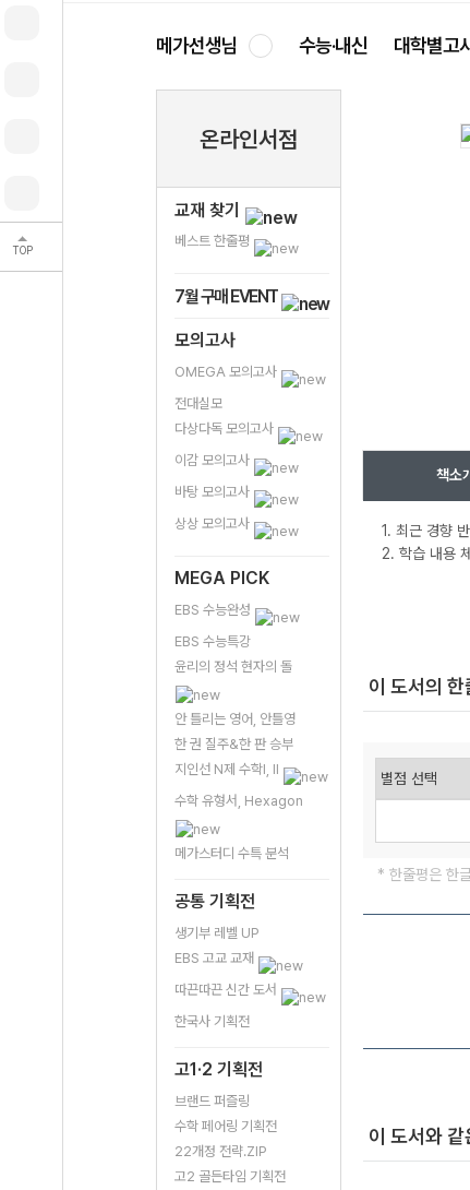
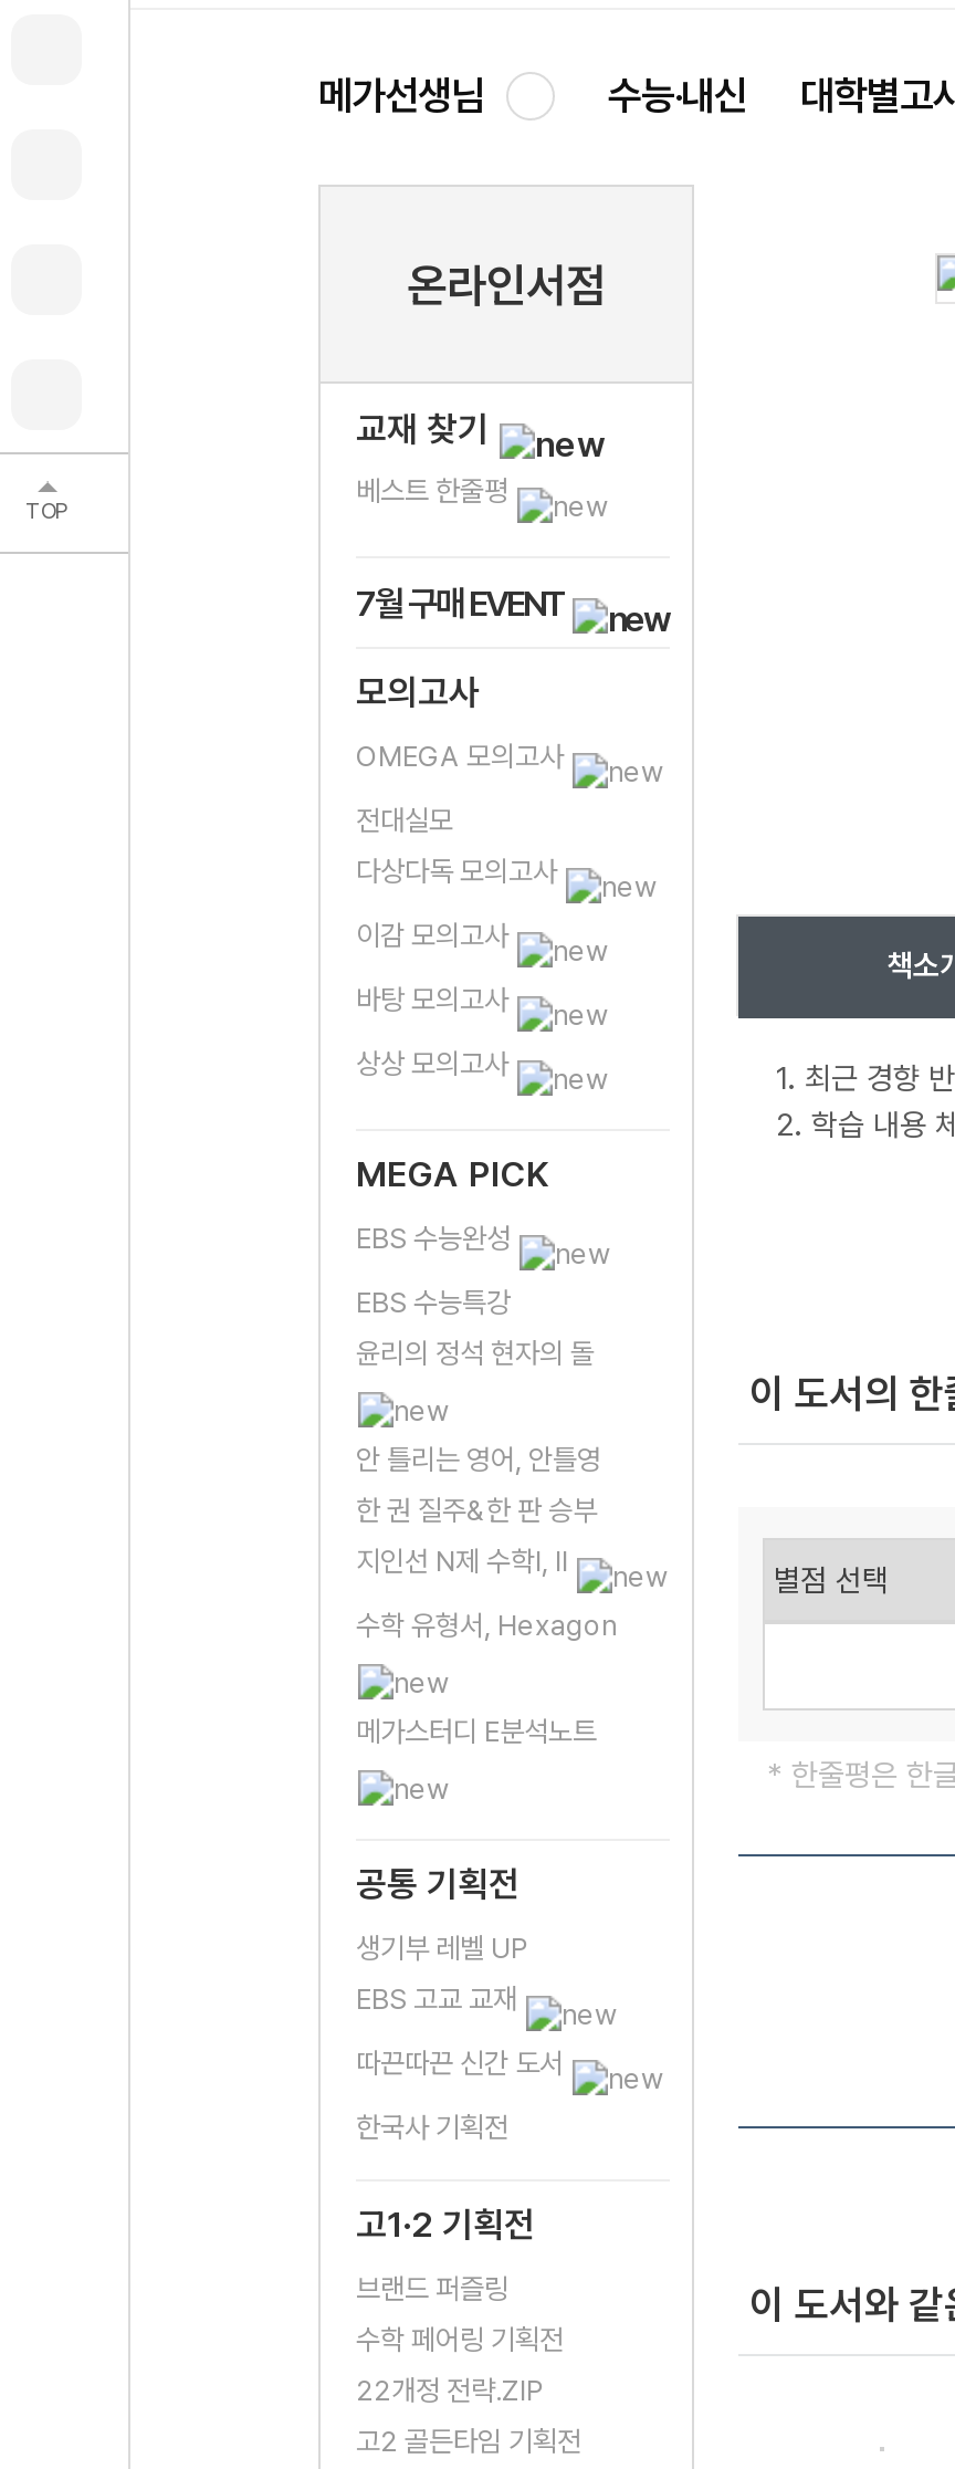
[174,845,289,861] 메가스터디 수특 분석 -> [356,1715,597,1748] 메가스터디 E분석노트

